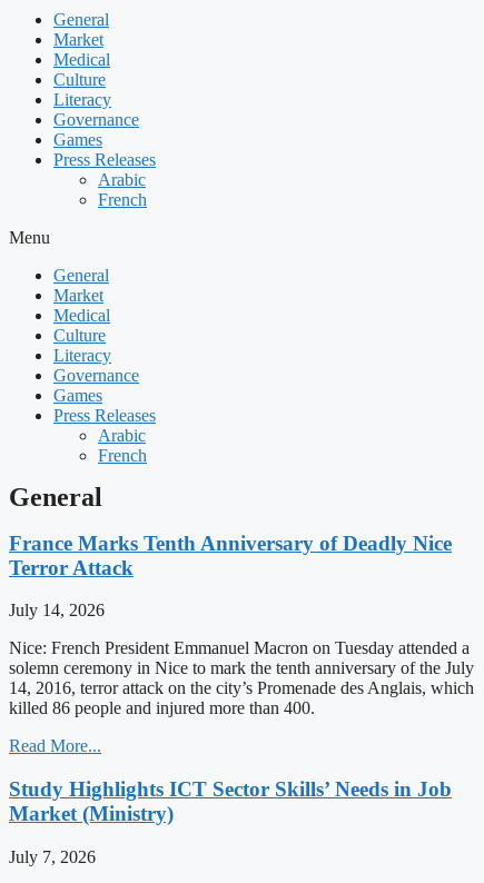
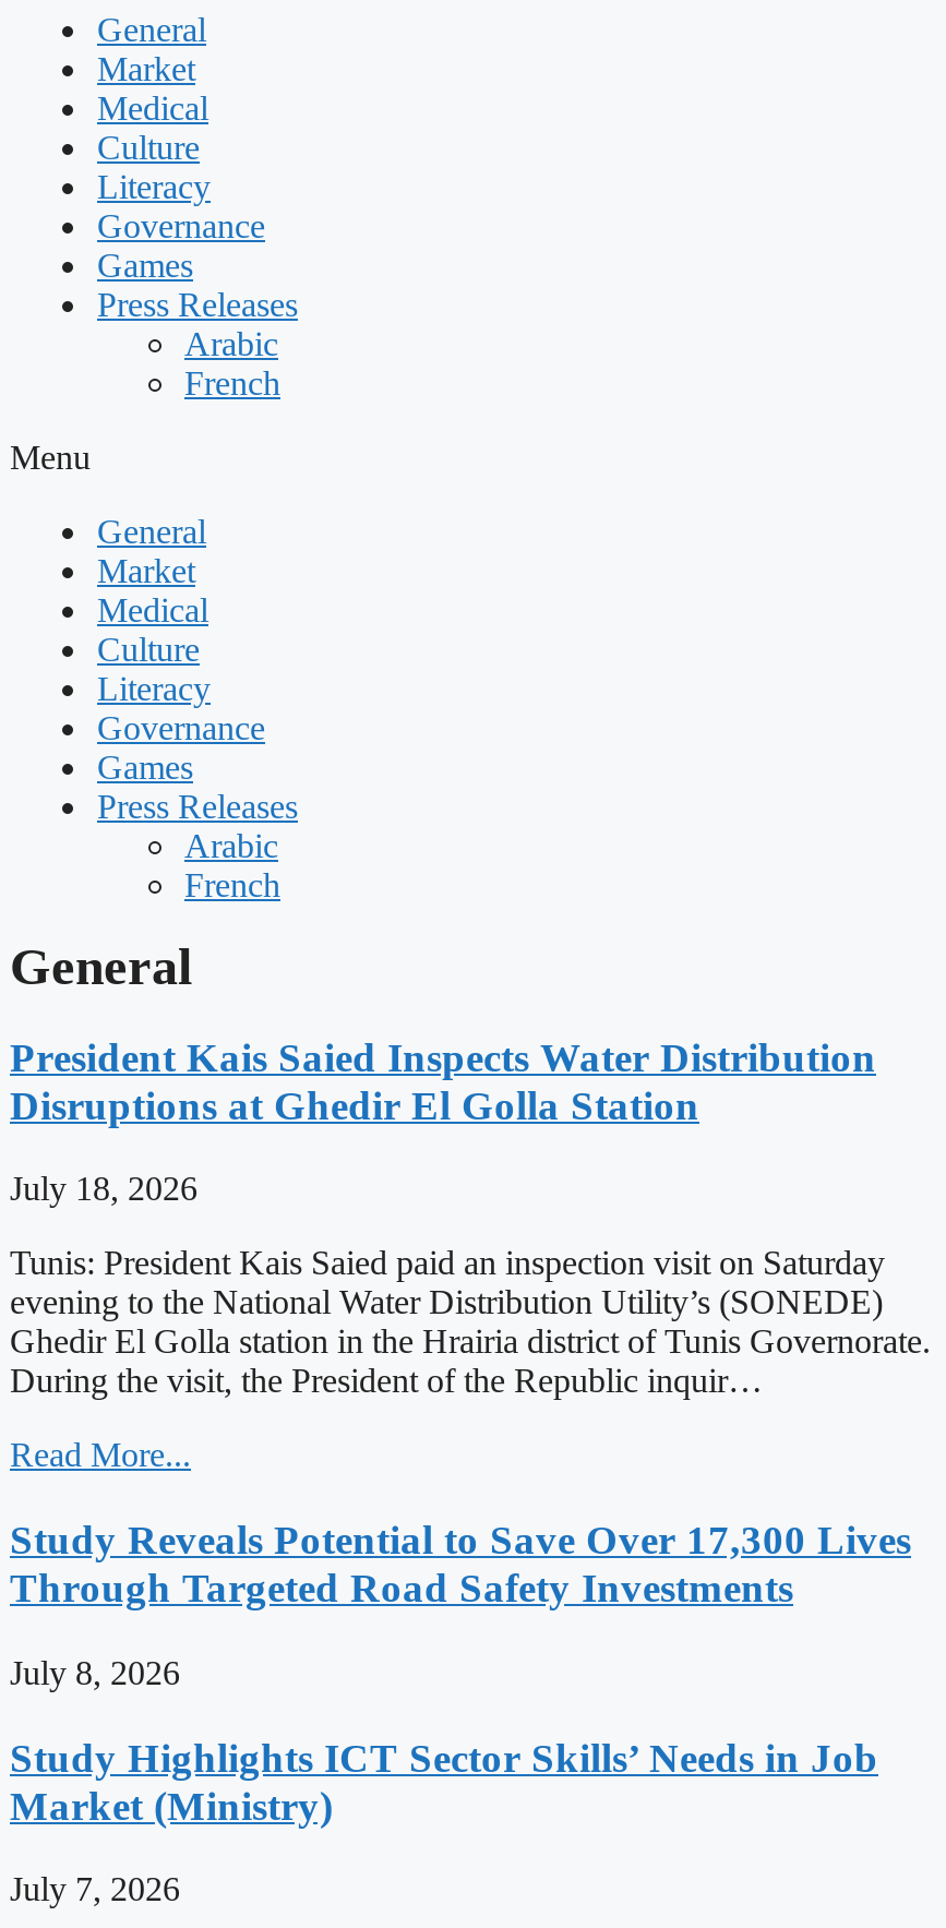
[9,531,452,579] France Marks Tenth Anniversary of Deadly Nice | Terror Attack -> [10,1034,876,1128] President Kais Saied Inspects Water Distribution | Disruptions at Ghedir El Golla Station
[9,601,105,620] July 14, 2026 -> [10,1171,197,1208] July 18, 2026
[9,639,474,718] Nice: French President Emmanuel Macron on Tuesday attended a | solemn ceremony in Nice to mark the tenth anniversary of the July | 14, 2016, terror attack on the city’s Promenade des Anglais, which | killed 86 people and injured more than 400. -> [10,1245,931,1400] Tunis: President Kais Saied paid an inspection visit on Saturday | evening to the National Water Distribution Utility’s (SONEDE) | Ghedir El Golla station in the Hrairia district of Tunis Governorate. | During the visit, the President of the Republic inquir…
none -> [10,1517,911,1691] Study Reveals Potential to Save Over 17,300 Lives | Through Targeted Road Safety Investments | July 8, 2026

